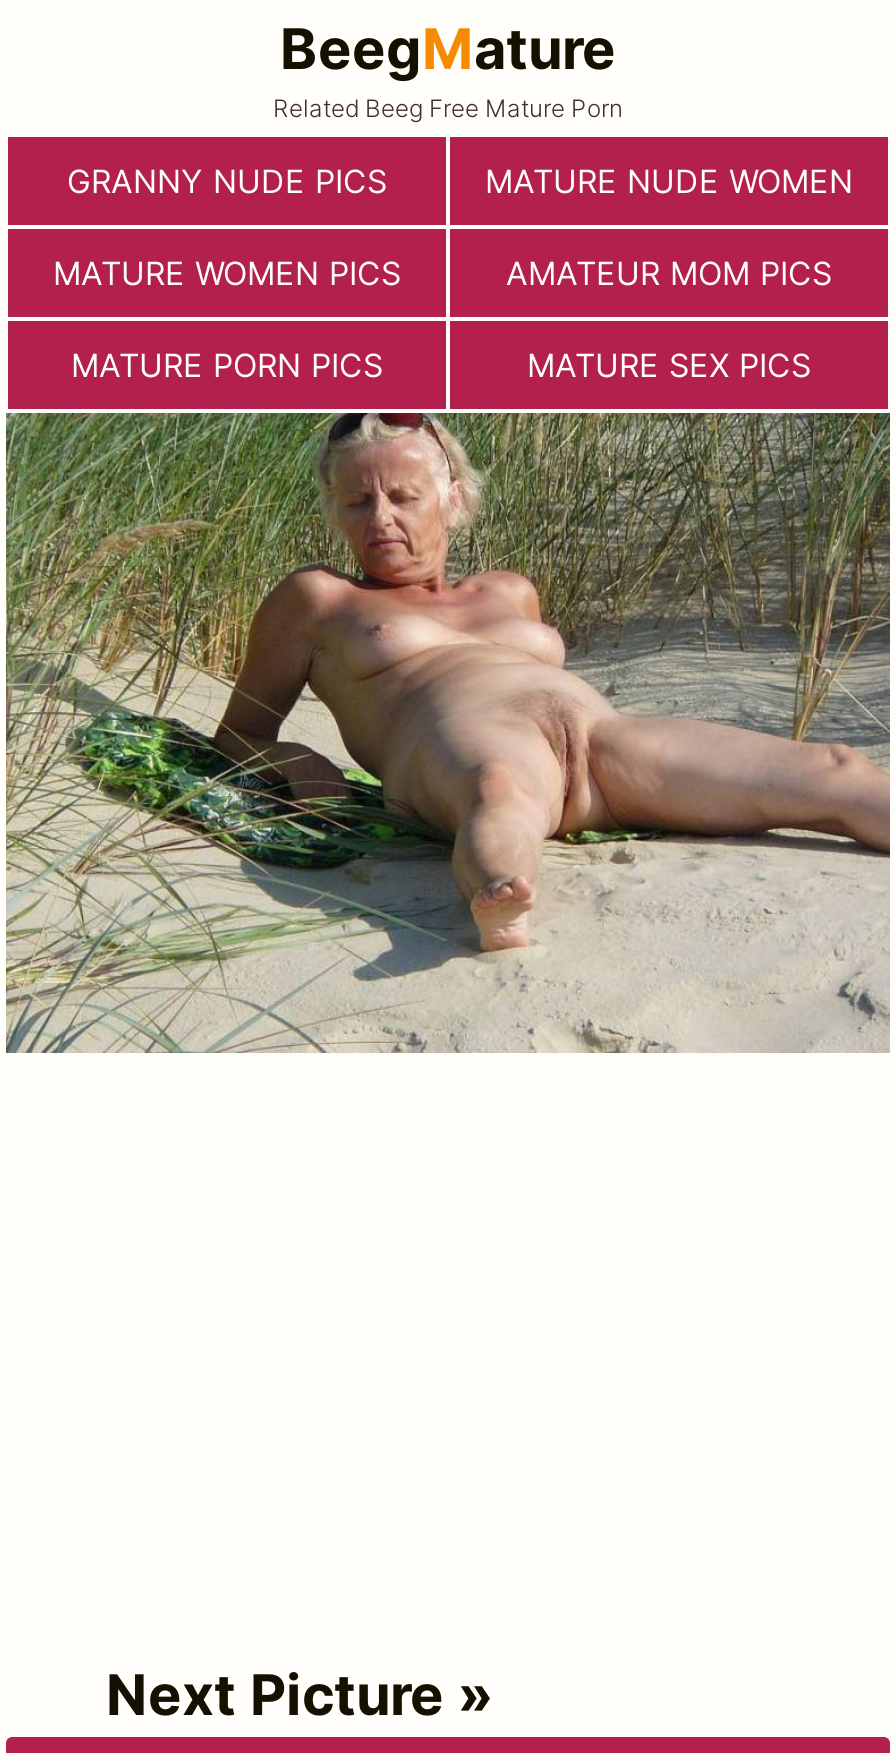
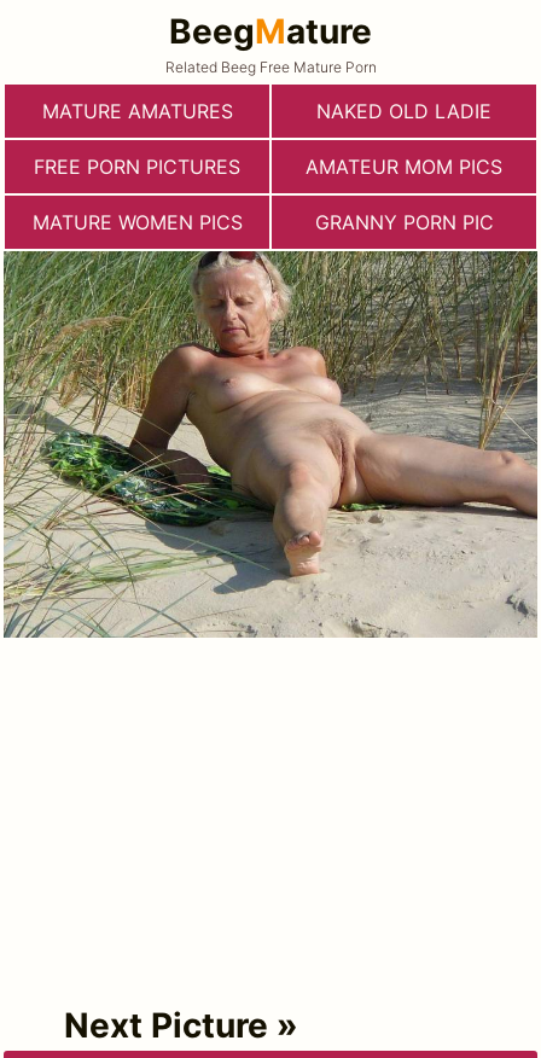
[67,161,853,201] GRANNY NUDE PICS | MATURE NUDE WOMEN -> [42,99,491,123] MATURE AMATURES | NAKED OLD LADIE
moved [53,253,401,293] -> [32,210,242,234]: MATURE WOMEN PICS
none -> [34,155,240,179] FREE PORN PICTURES
[71,345,811,385] MATURE PORN PICS | MATURE SEX PICS -> [315,210,493,234] GRANNY PORN PIC

